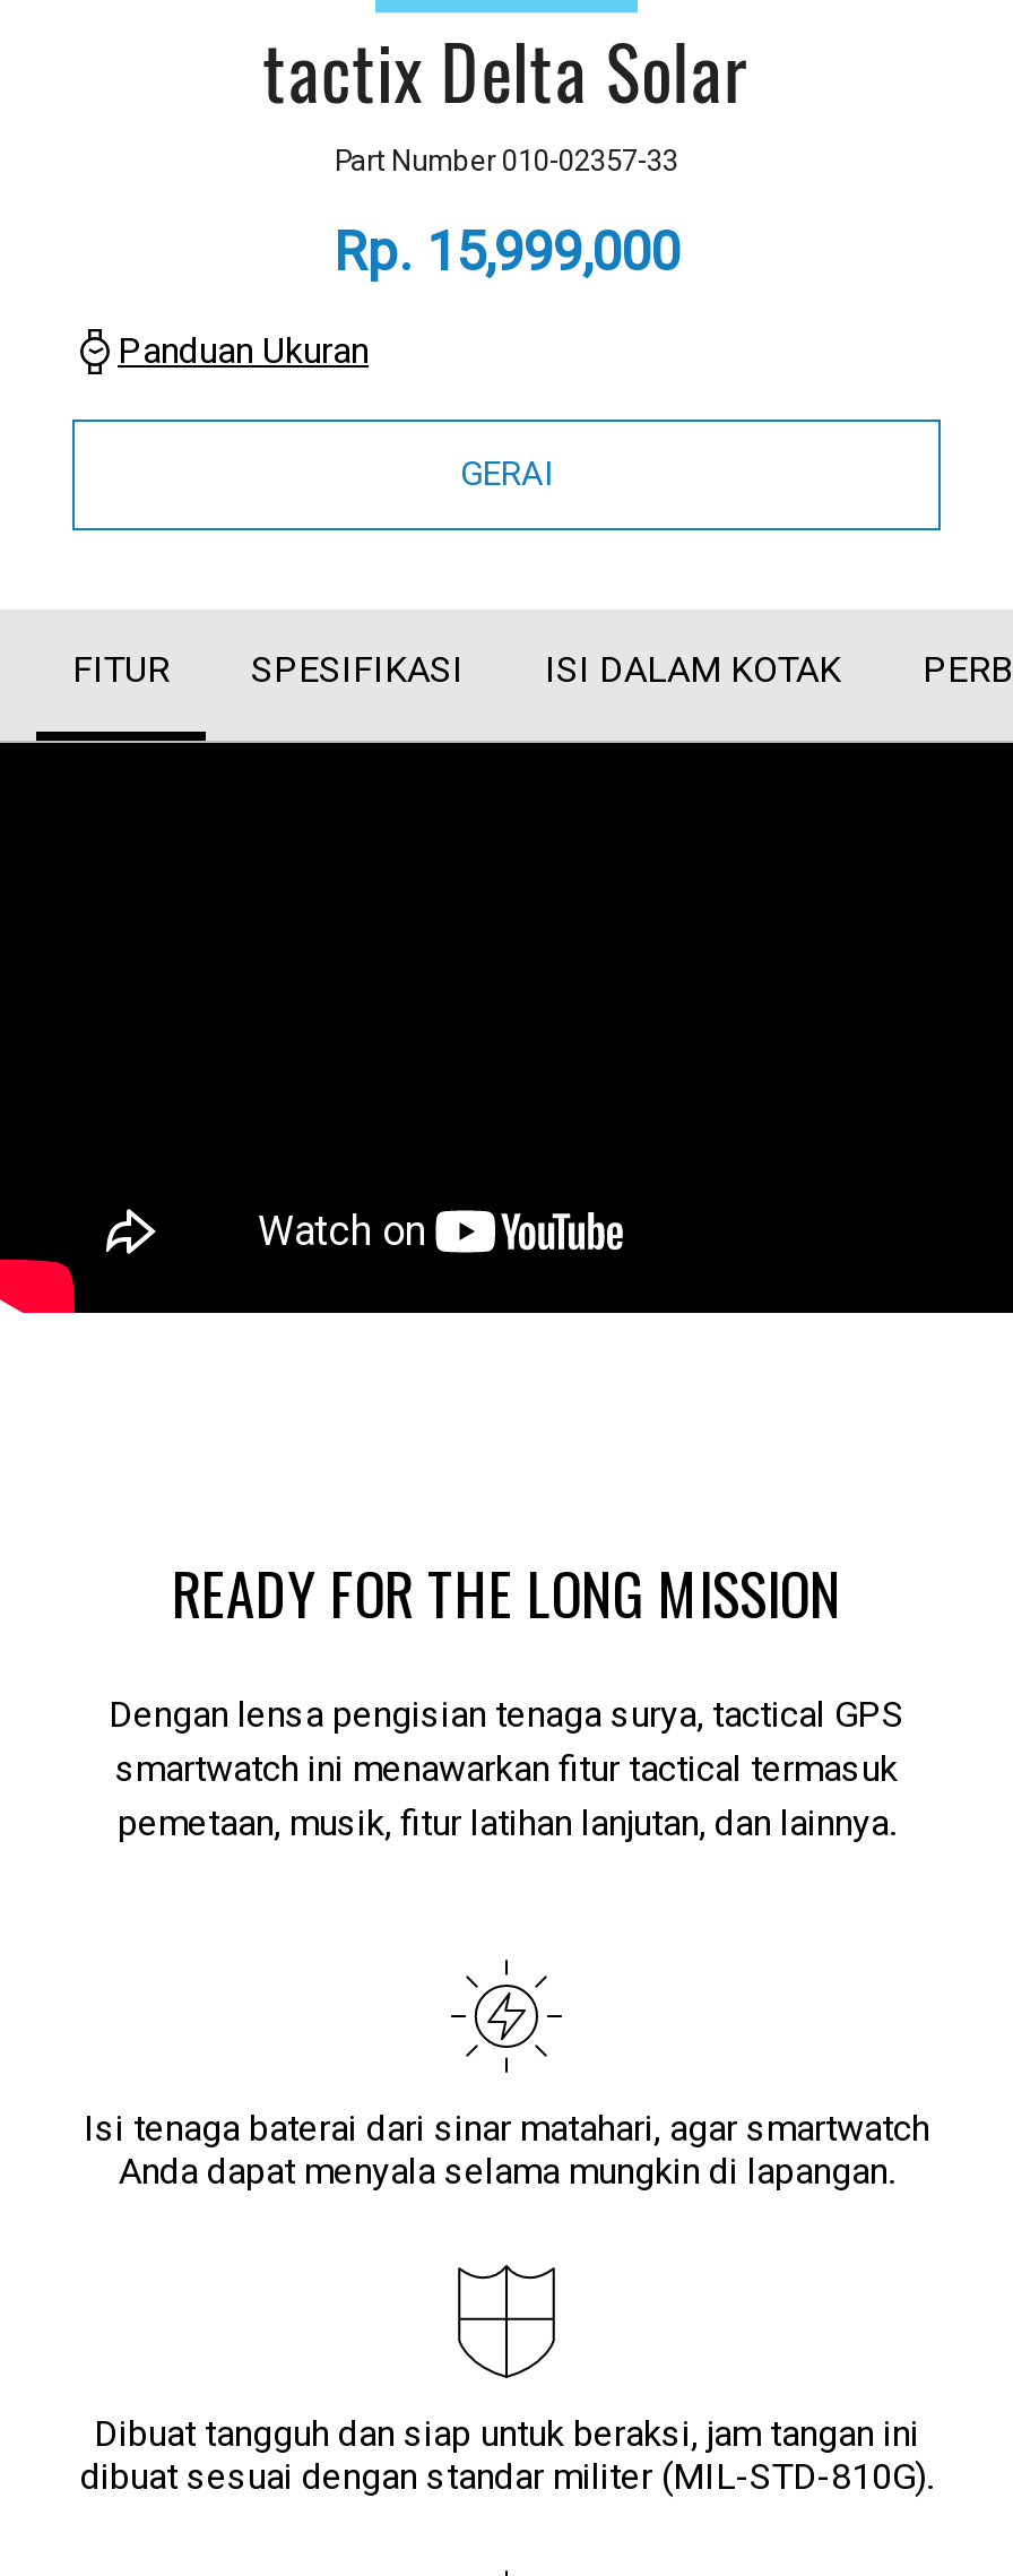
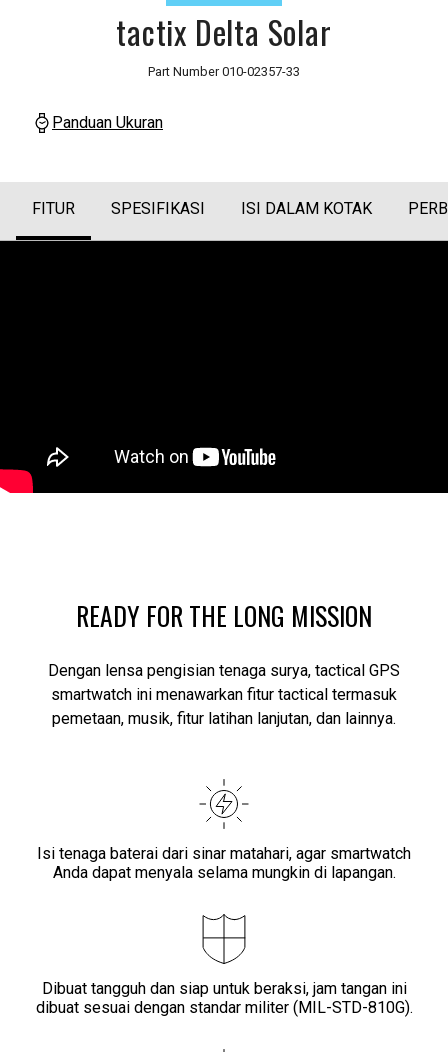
[334,220,679,283] Rp. 15,999,000 -> none
[460,453,553,494] GERAI -> none

